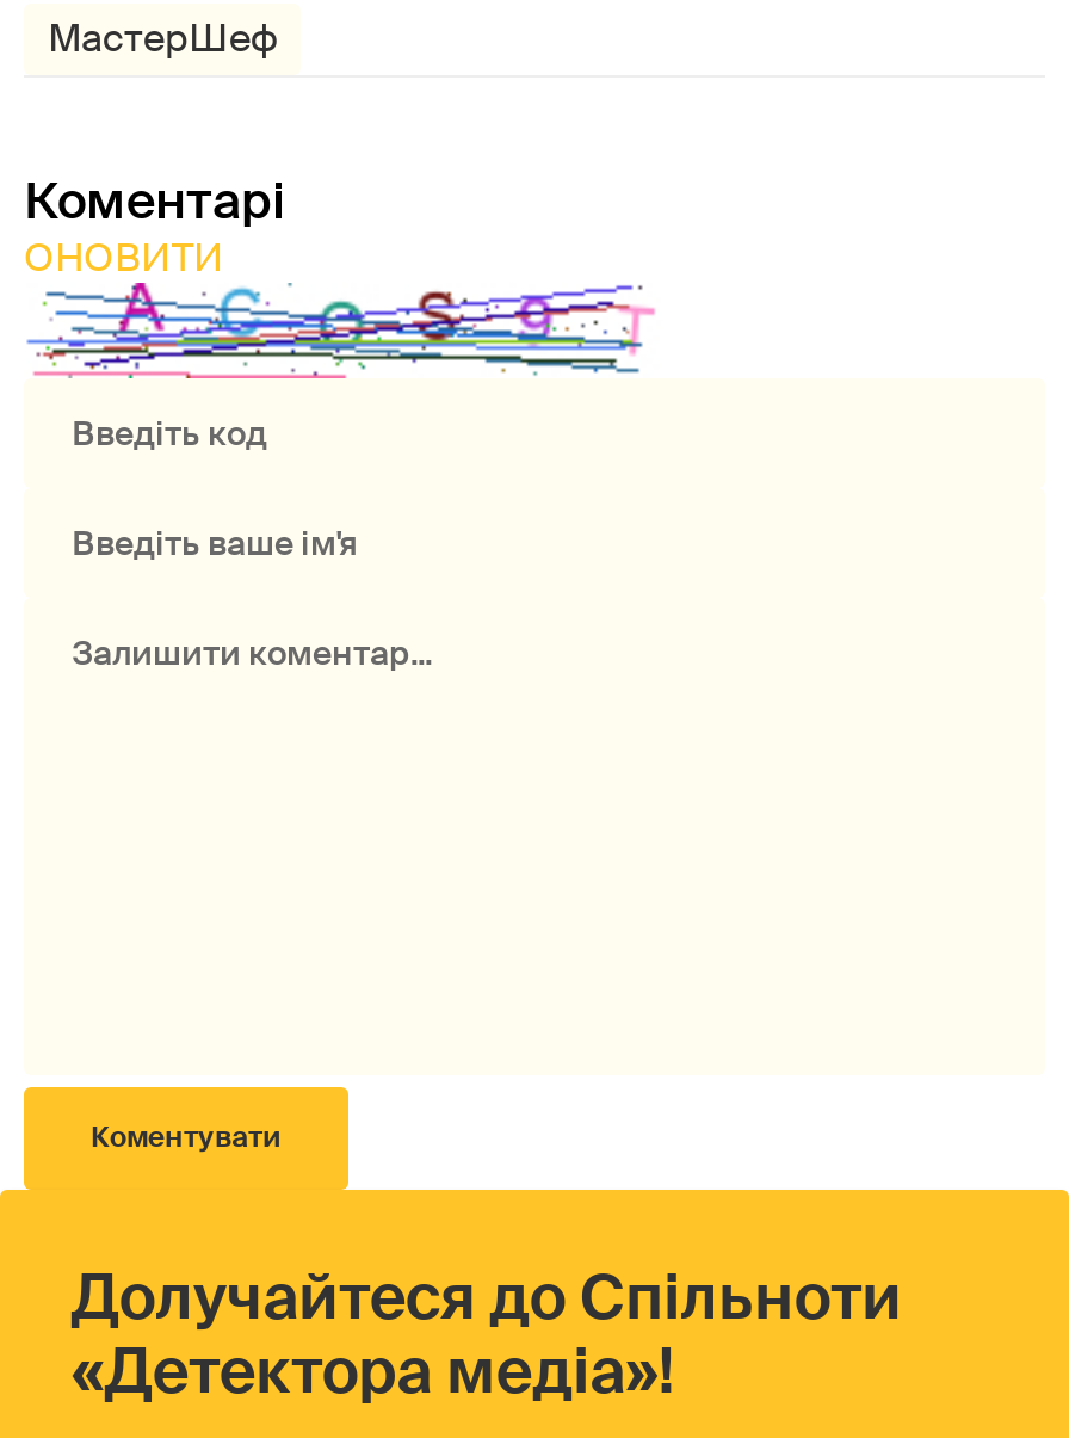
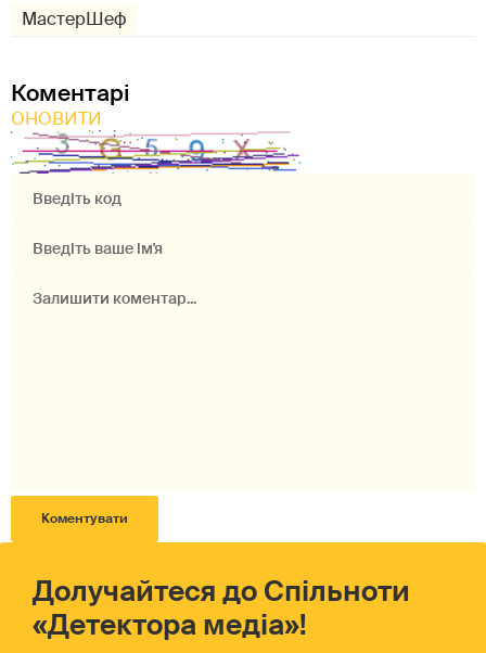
[29,285,656,381] [image] -> [10,130,302,175] [image]

